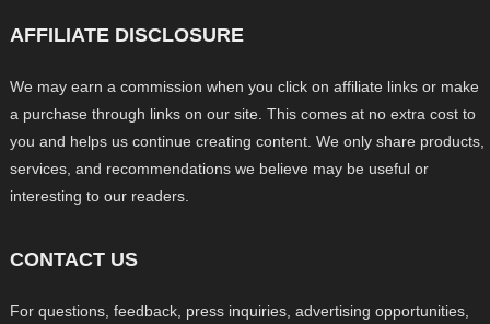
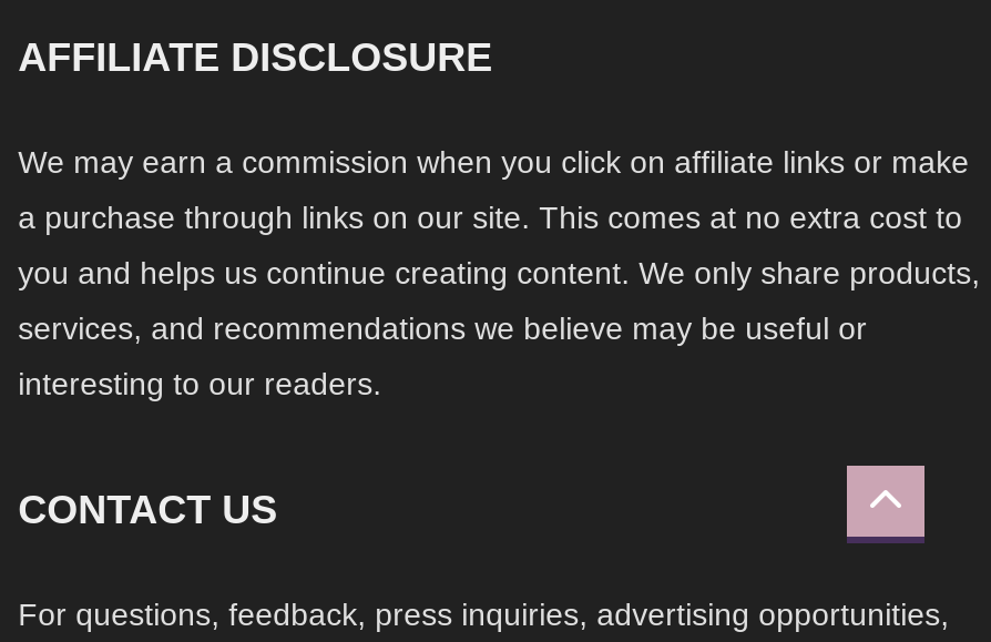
none -> [845,462,927,544] [image]

